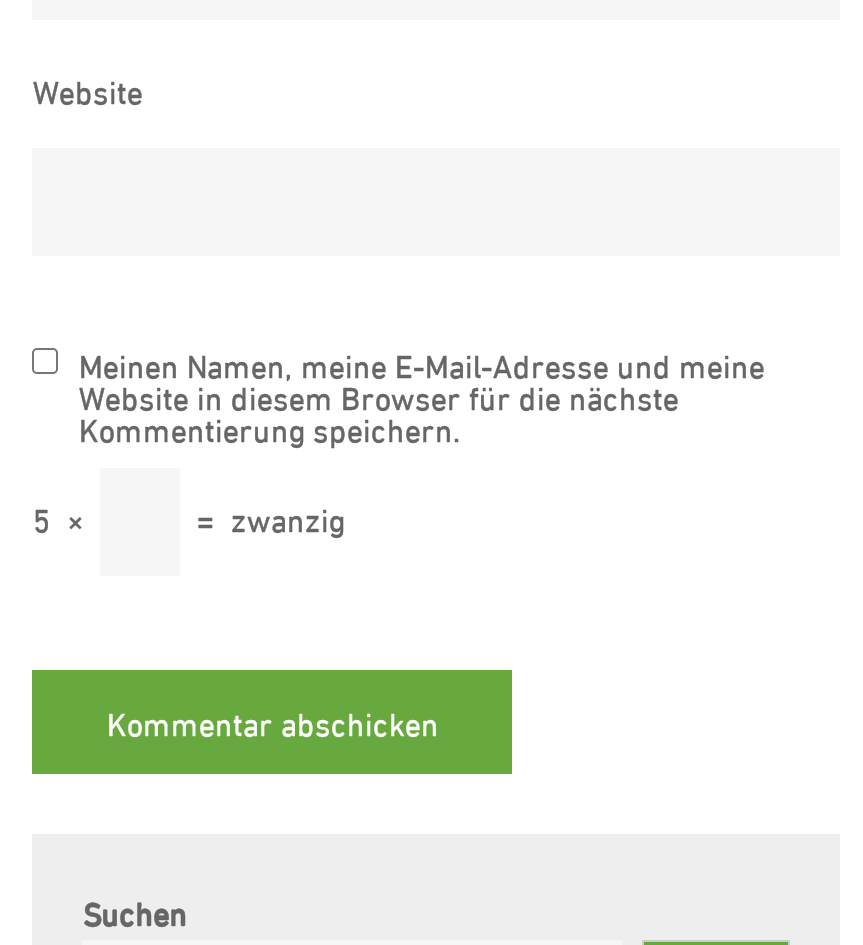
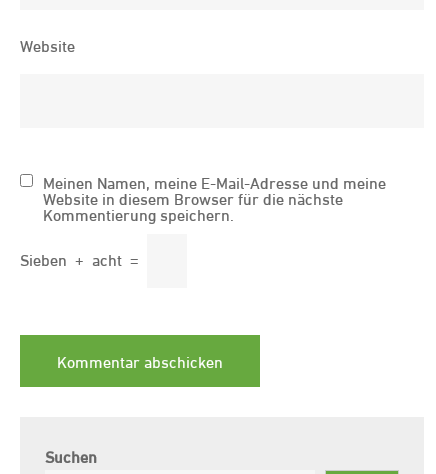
[33,494,345,540] 5 × | = zwanzig -> [20,247,143,270] Sieben + acht =

